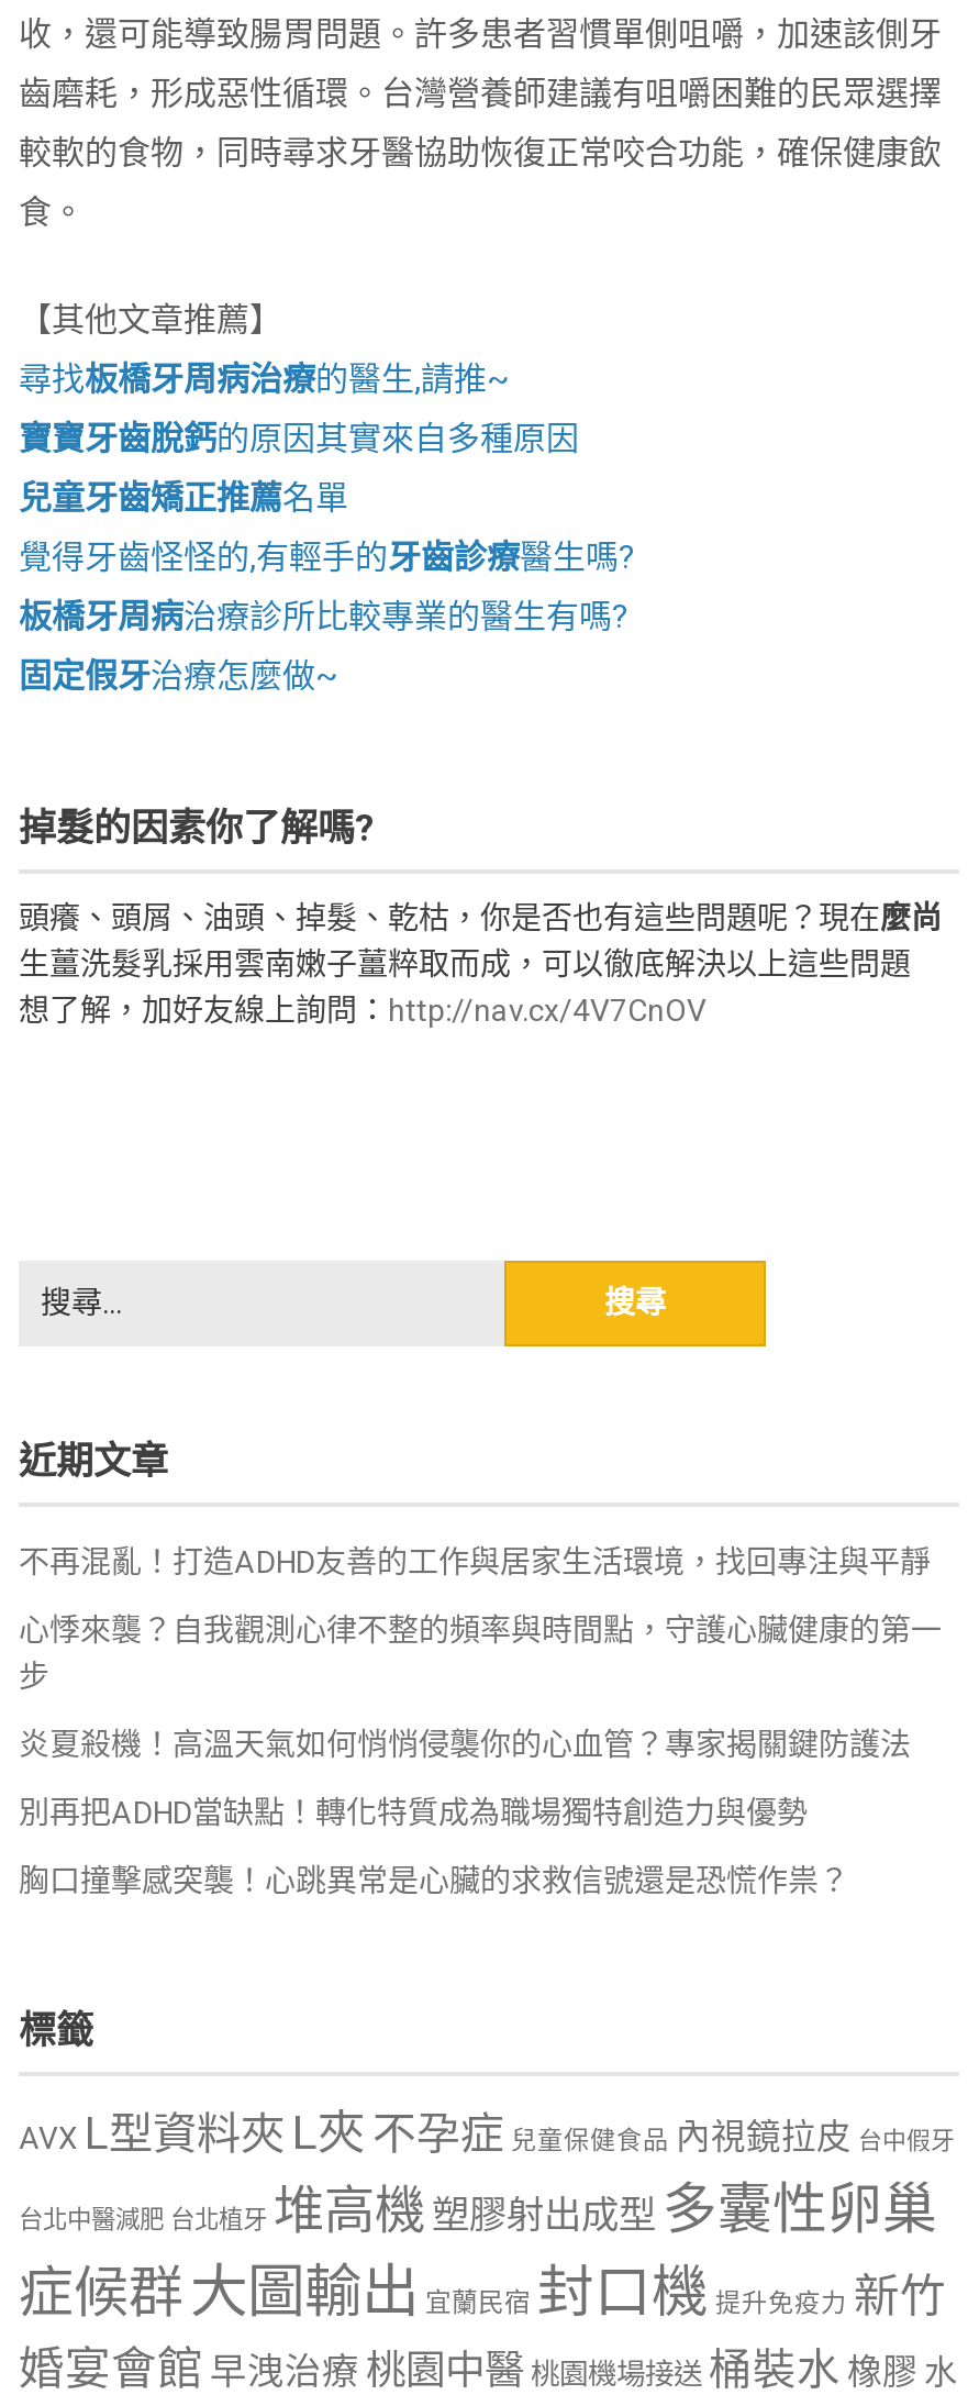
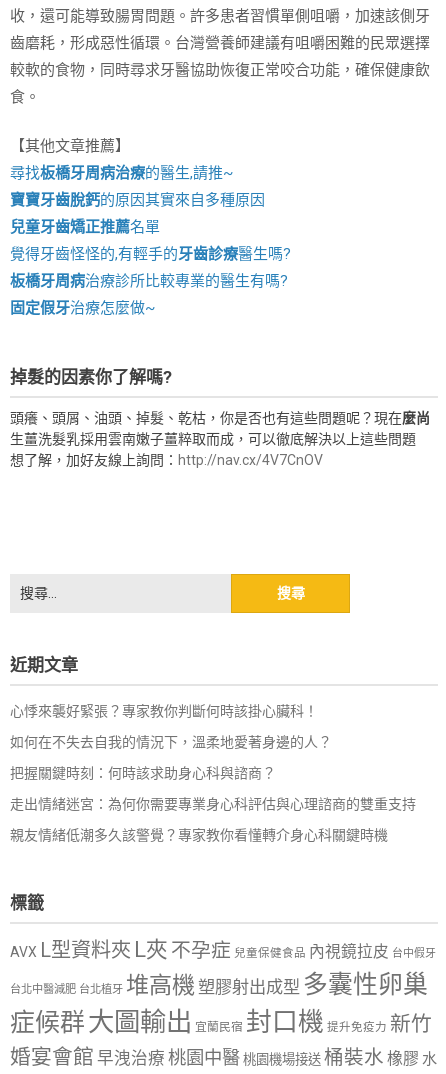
[19,1543,931,1578] 不再混亂！打造ADHD友善的工作與居家生活環境，找回專注與平靜 -> [10,702,318,718] 心悸來襲好緊張？專家教你判斷何時該掛心臟科！
[19,1611,942,1693] 心悸來襲？自我觀測心律不整的頻率與時間點，守護心臟健康的第一 | 步 -> [10,733,332,749] 如何在不失去自我的情況下，溫柔地愛著身邊的人？
[19,1726,911,1761] 炎夏殺機！高溫天氣如何悄悄侵襲你的心血管？專家揭關鍵防護法 -> [10,764,276,780] 把握關鍵時刻：何時該求助身心科與諮商？
[19,1794,808,1829] 別再把ADHD當缺點！轉化特質成為職場獨特創造力與優勢 -> [10,795,416,811] 走出情緒迷宮：為何你需要專業身心科評估與心理諮商的雙重支持
[19,1862,849,1897] 胸口撞擊感突襲！心跳異常是心臟的求救信號還是恐慌作祟？ -> [10,826,388,842] 親友情緒低潮多久該警覺？專家教你看懂轉介身心科關鍵時機

